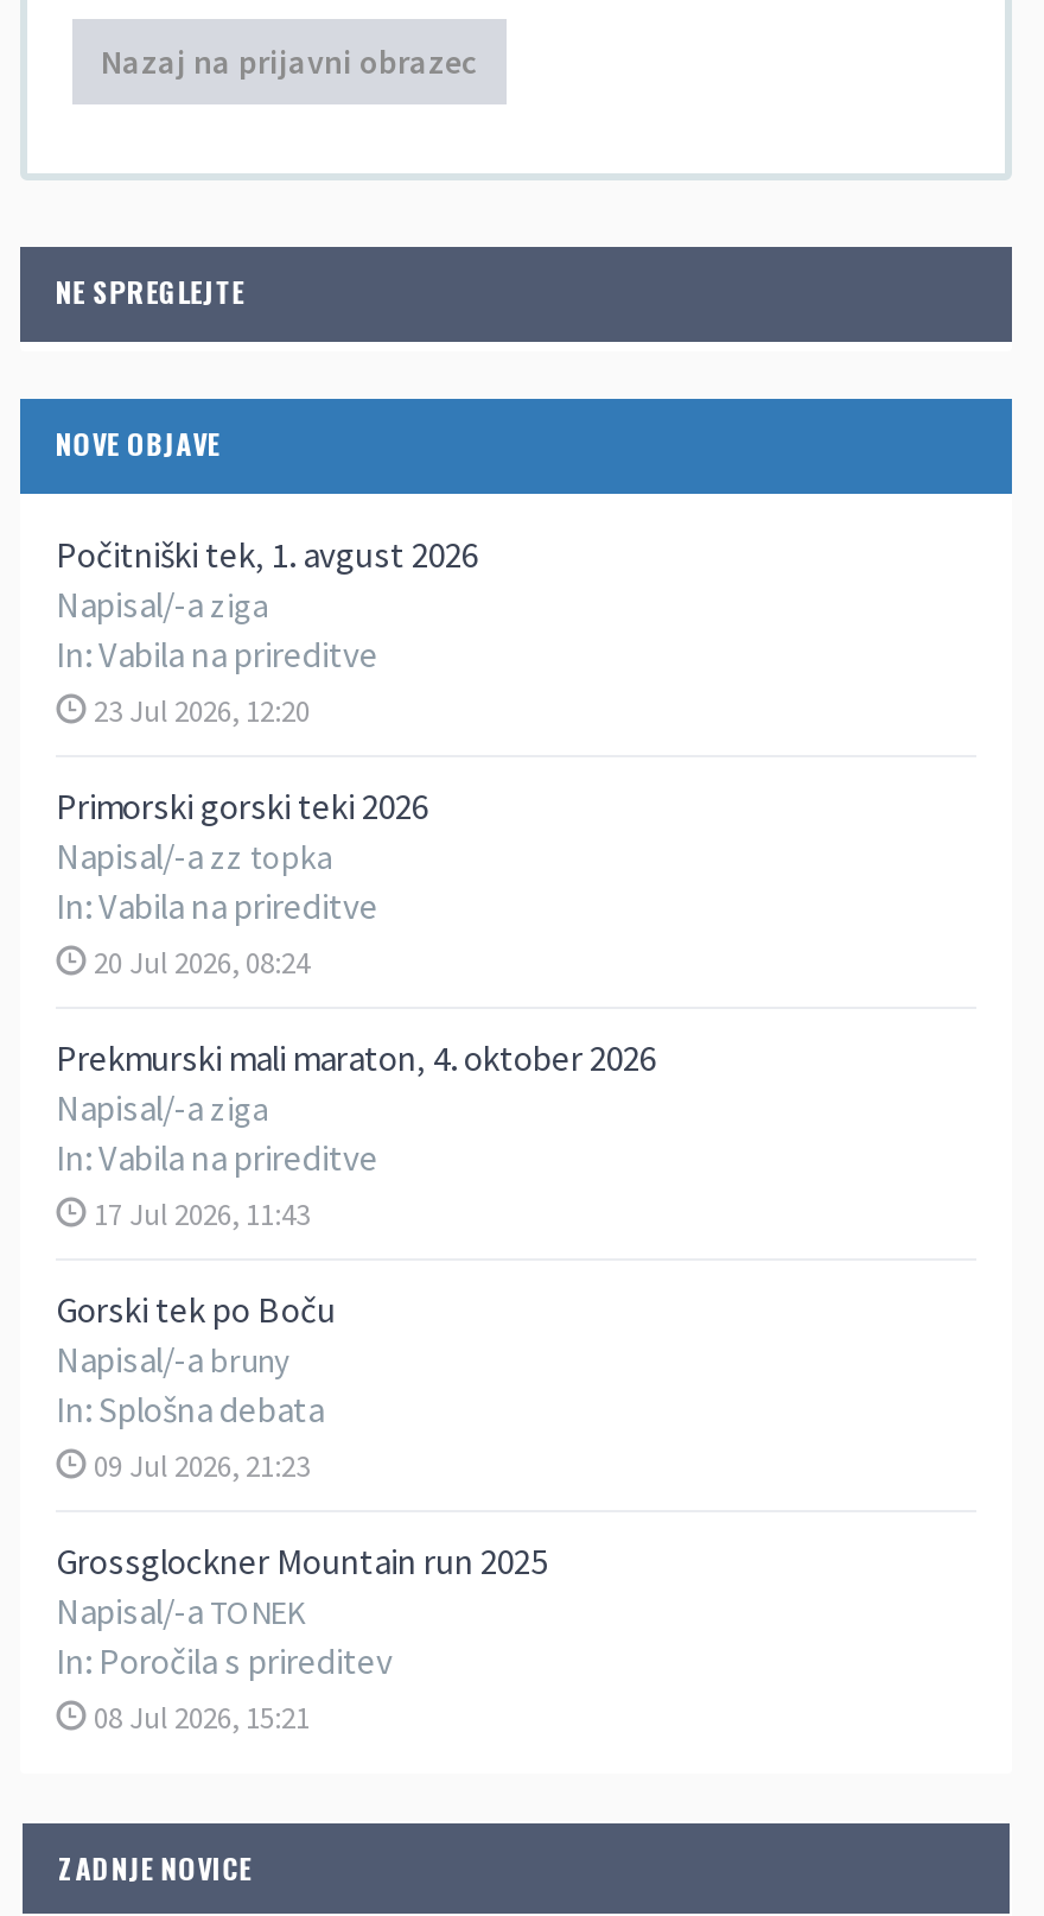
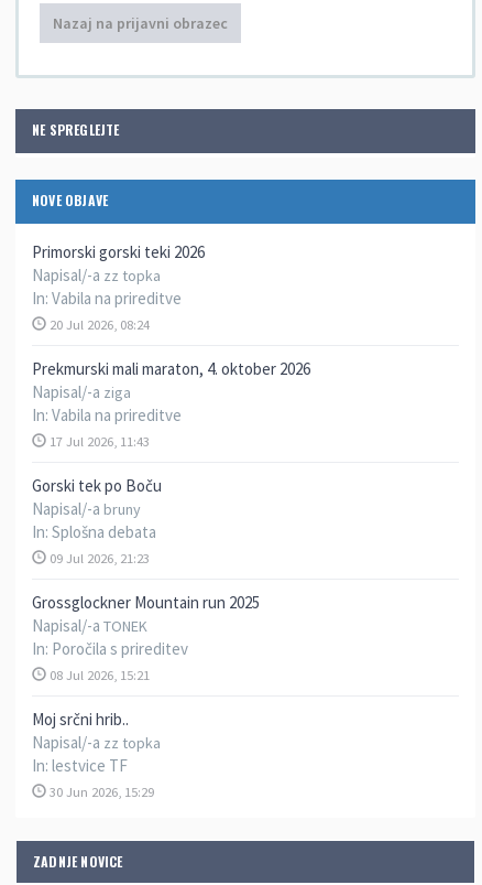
[56,532,478,729] Počitniški tek, 1. avgust 2026 | Napisal/-a ziga | In:Vabila na prireditve | 23 Jul 2026, 12:20 -> none
moved [56,783,656,1736] -> [32,241,310,683]: Primorski gorski teki 2026 | Napisal/-a zz topka | In:Vabila na prireditve | ... | In: Poročila s prireditev | 08 Jul 2026, 15:21
none -> [32,709,161,800] Moj srčni hrib.. | Napisal/-a zz topka | In: lestvice TF | 30 Jun 2026, 15:29

